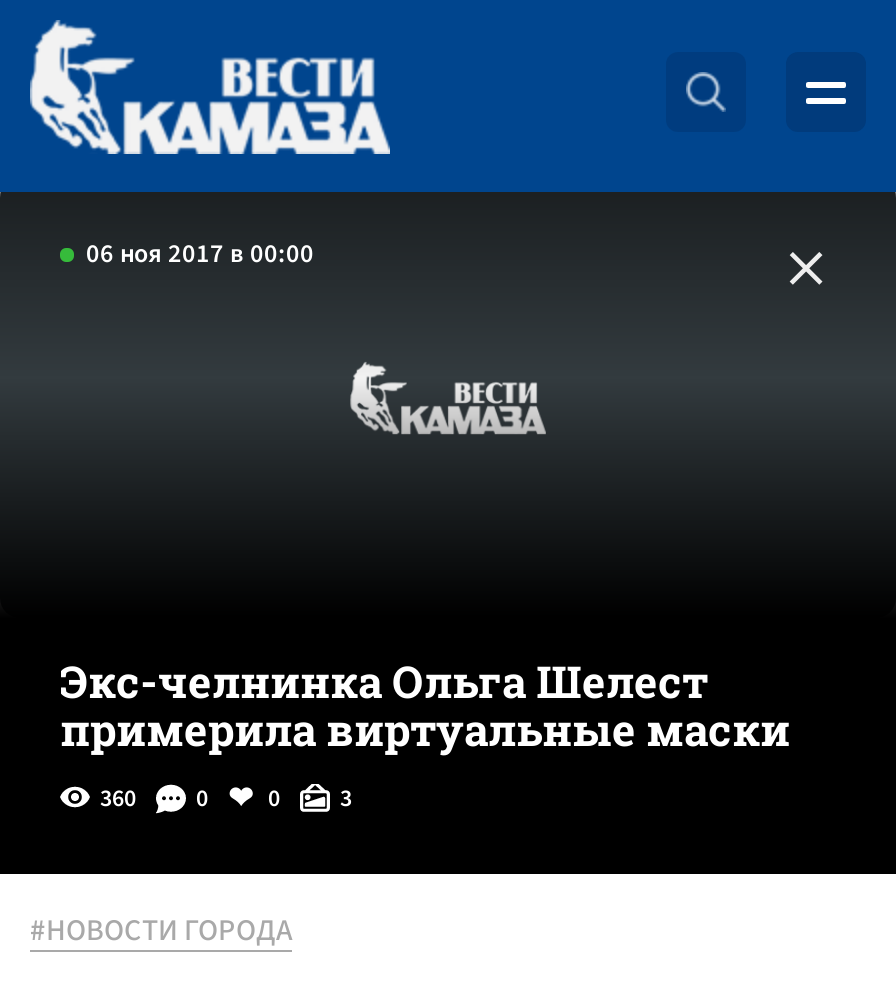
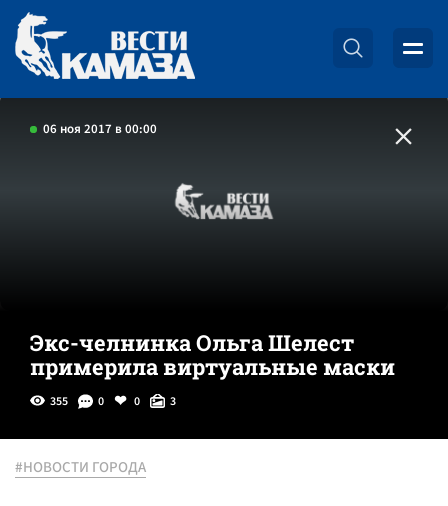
[100,782,352,816] 360 0 0 3 -> [50,393,176,410] 355 0 0 3

